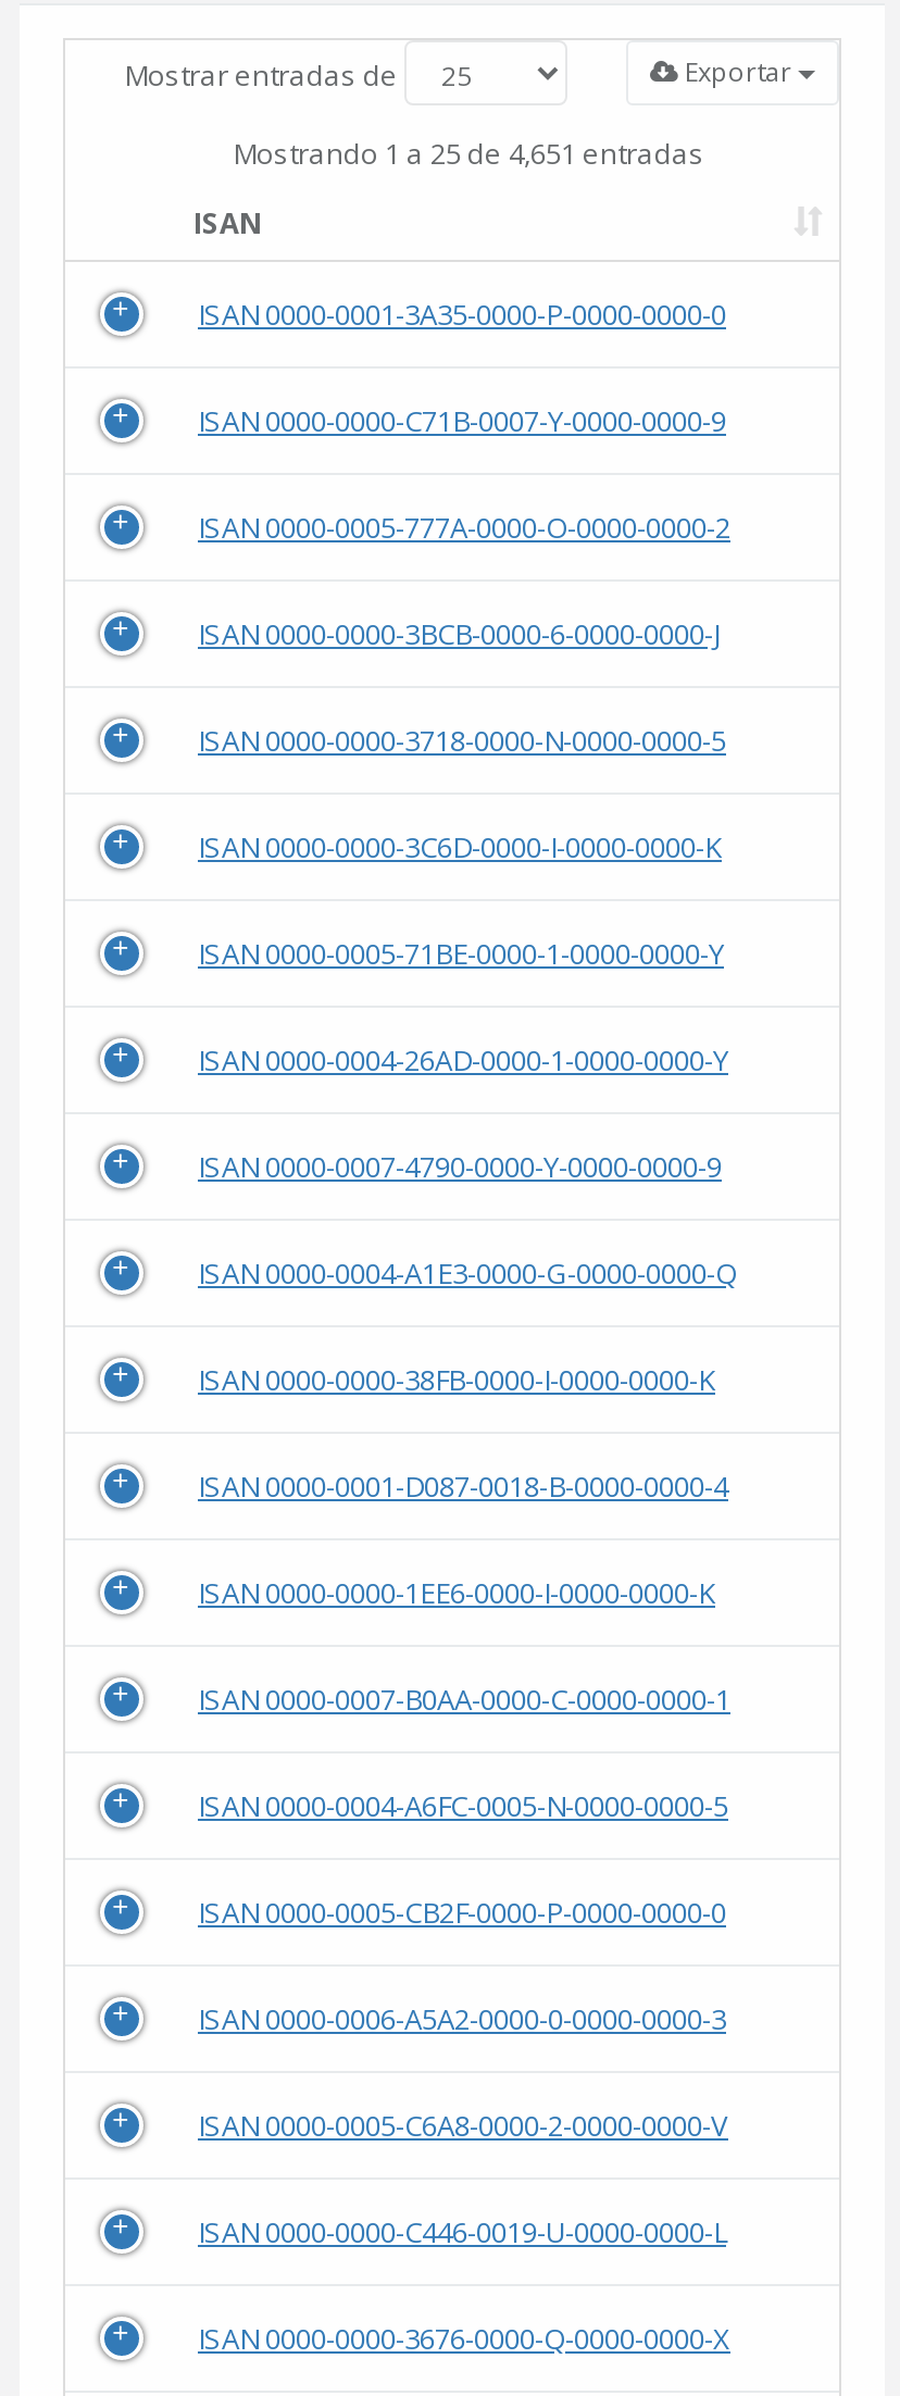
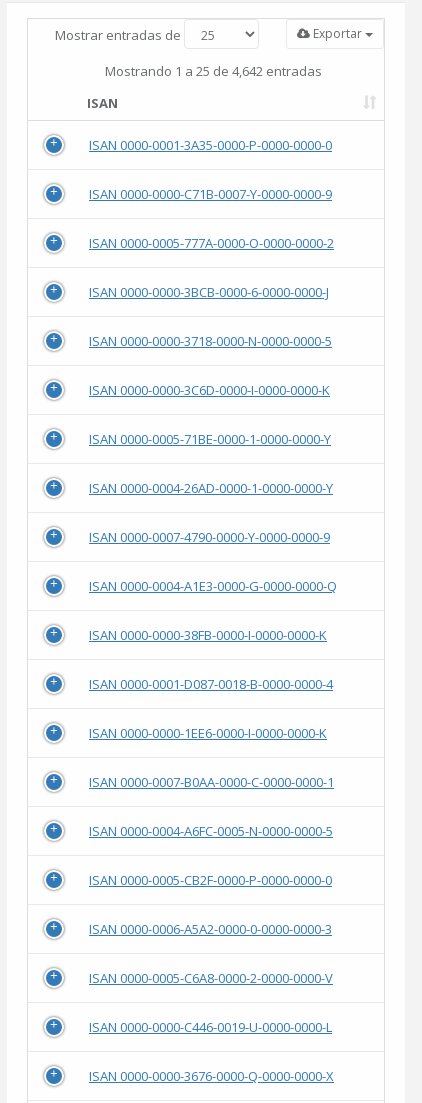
[233,134,704,173] Mostrando 1 a 25 de 4,651 entradas -> [105,62,322,80] Mostrando 1 a 25 de 4,642 entradas

